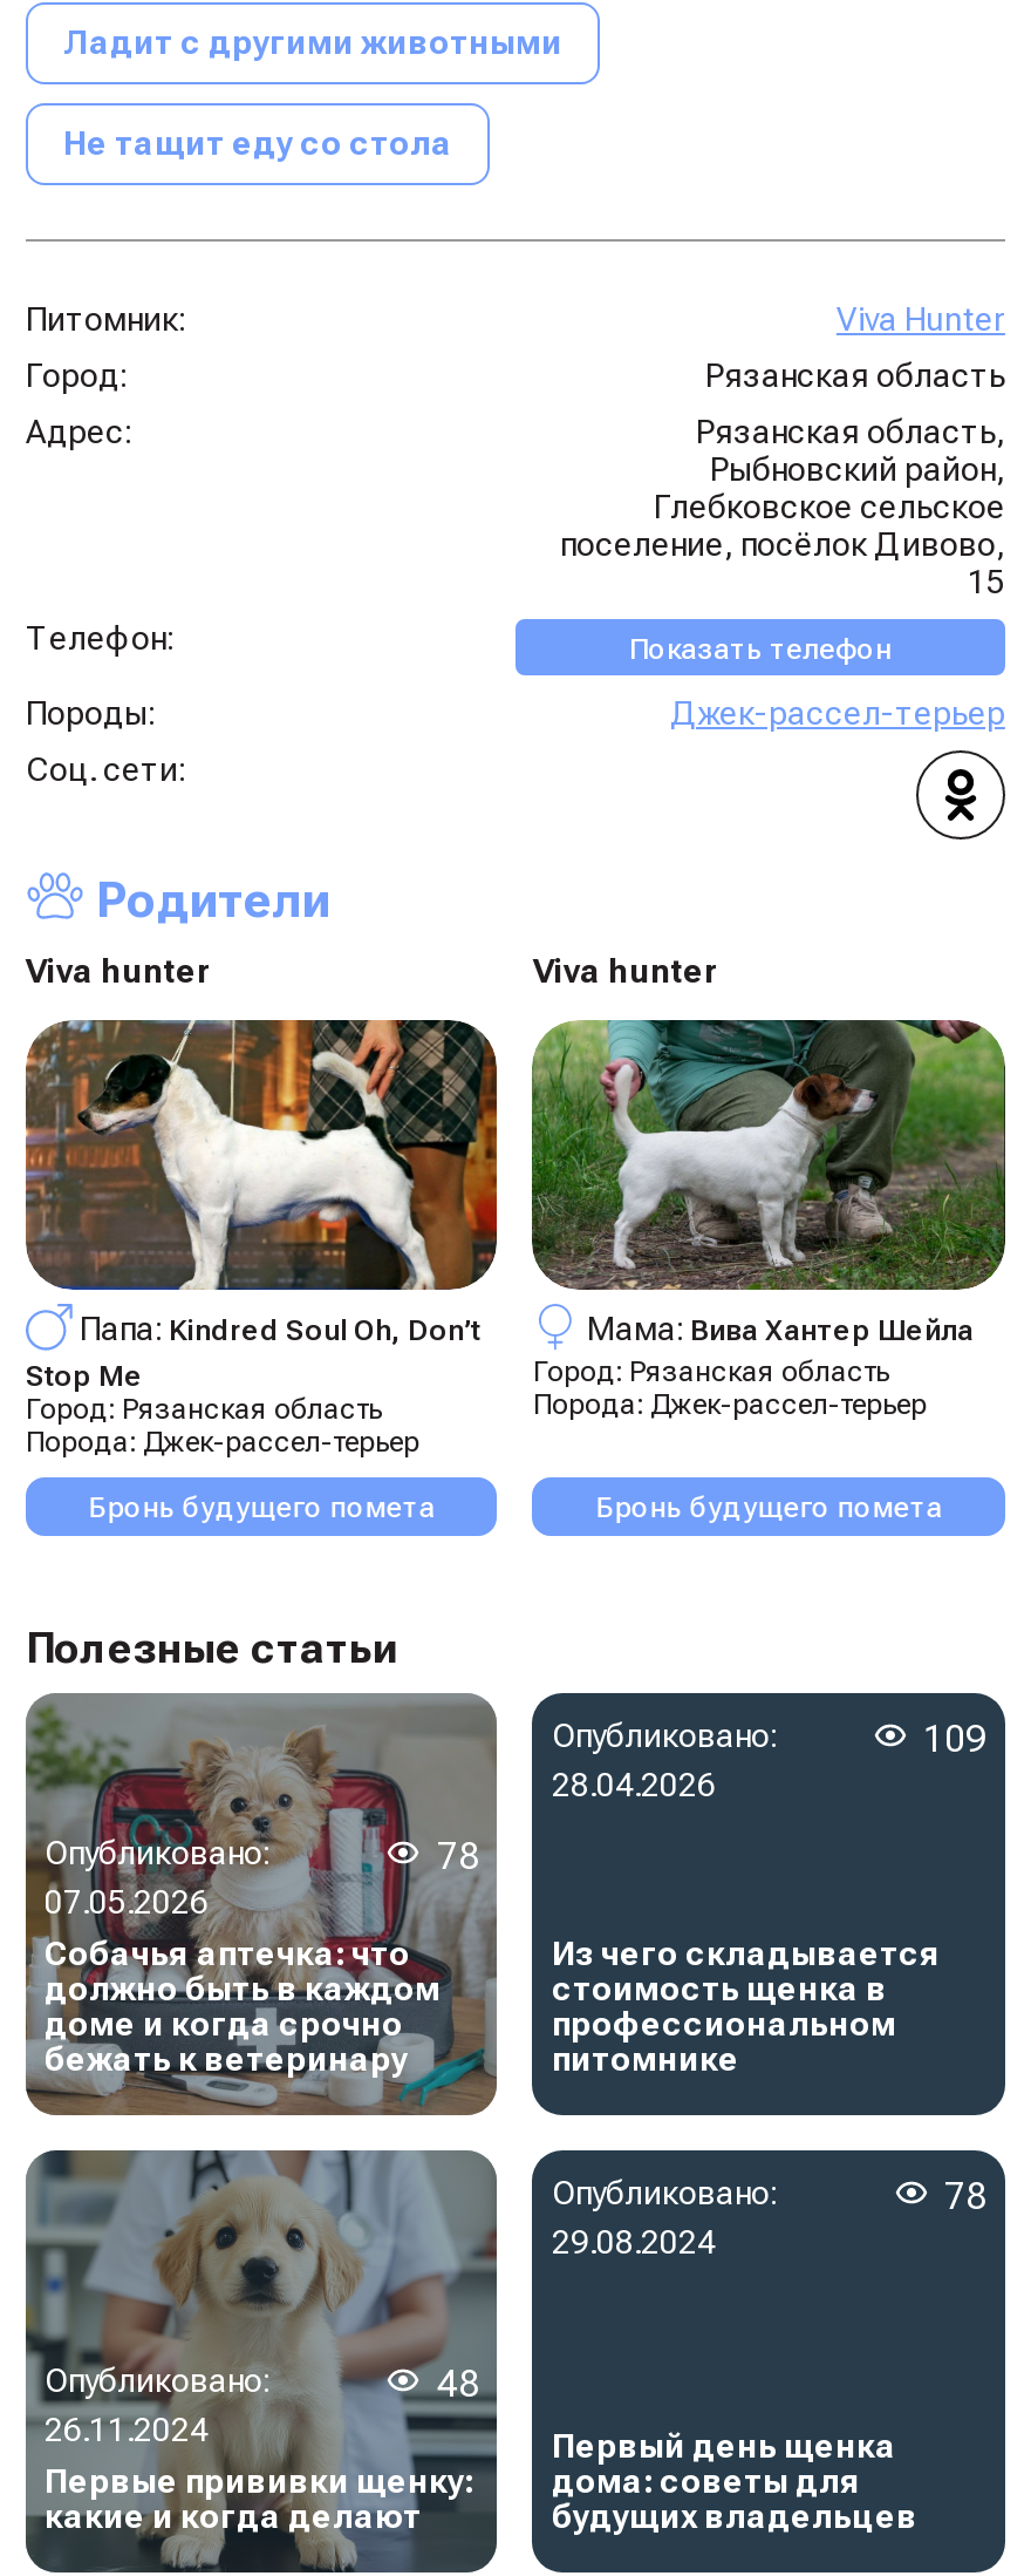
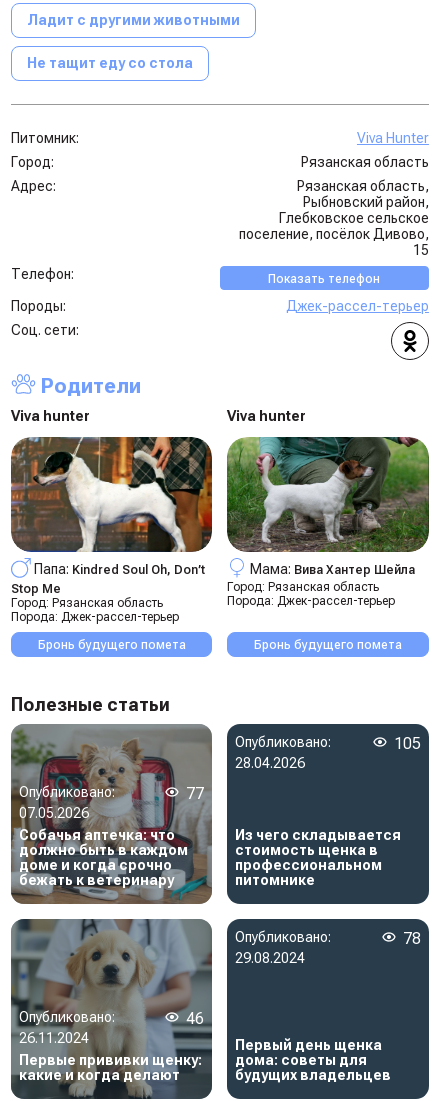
[923,1716,986,1761] 109 -> [394,734,421,753] 105
[437,1834,479,1878] 78 -> [186,784,204,803] 77
[437,2361,479,2406] 48 -> [186,1009,204,1028] 46

